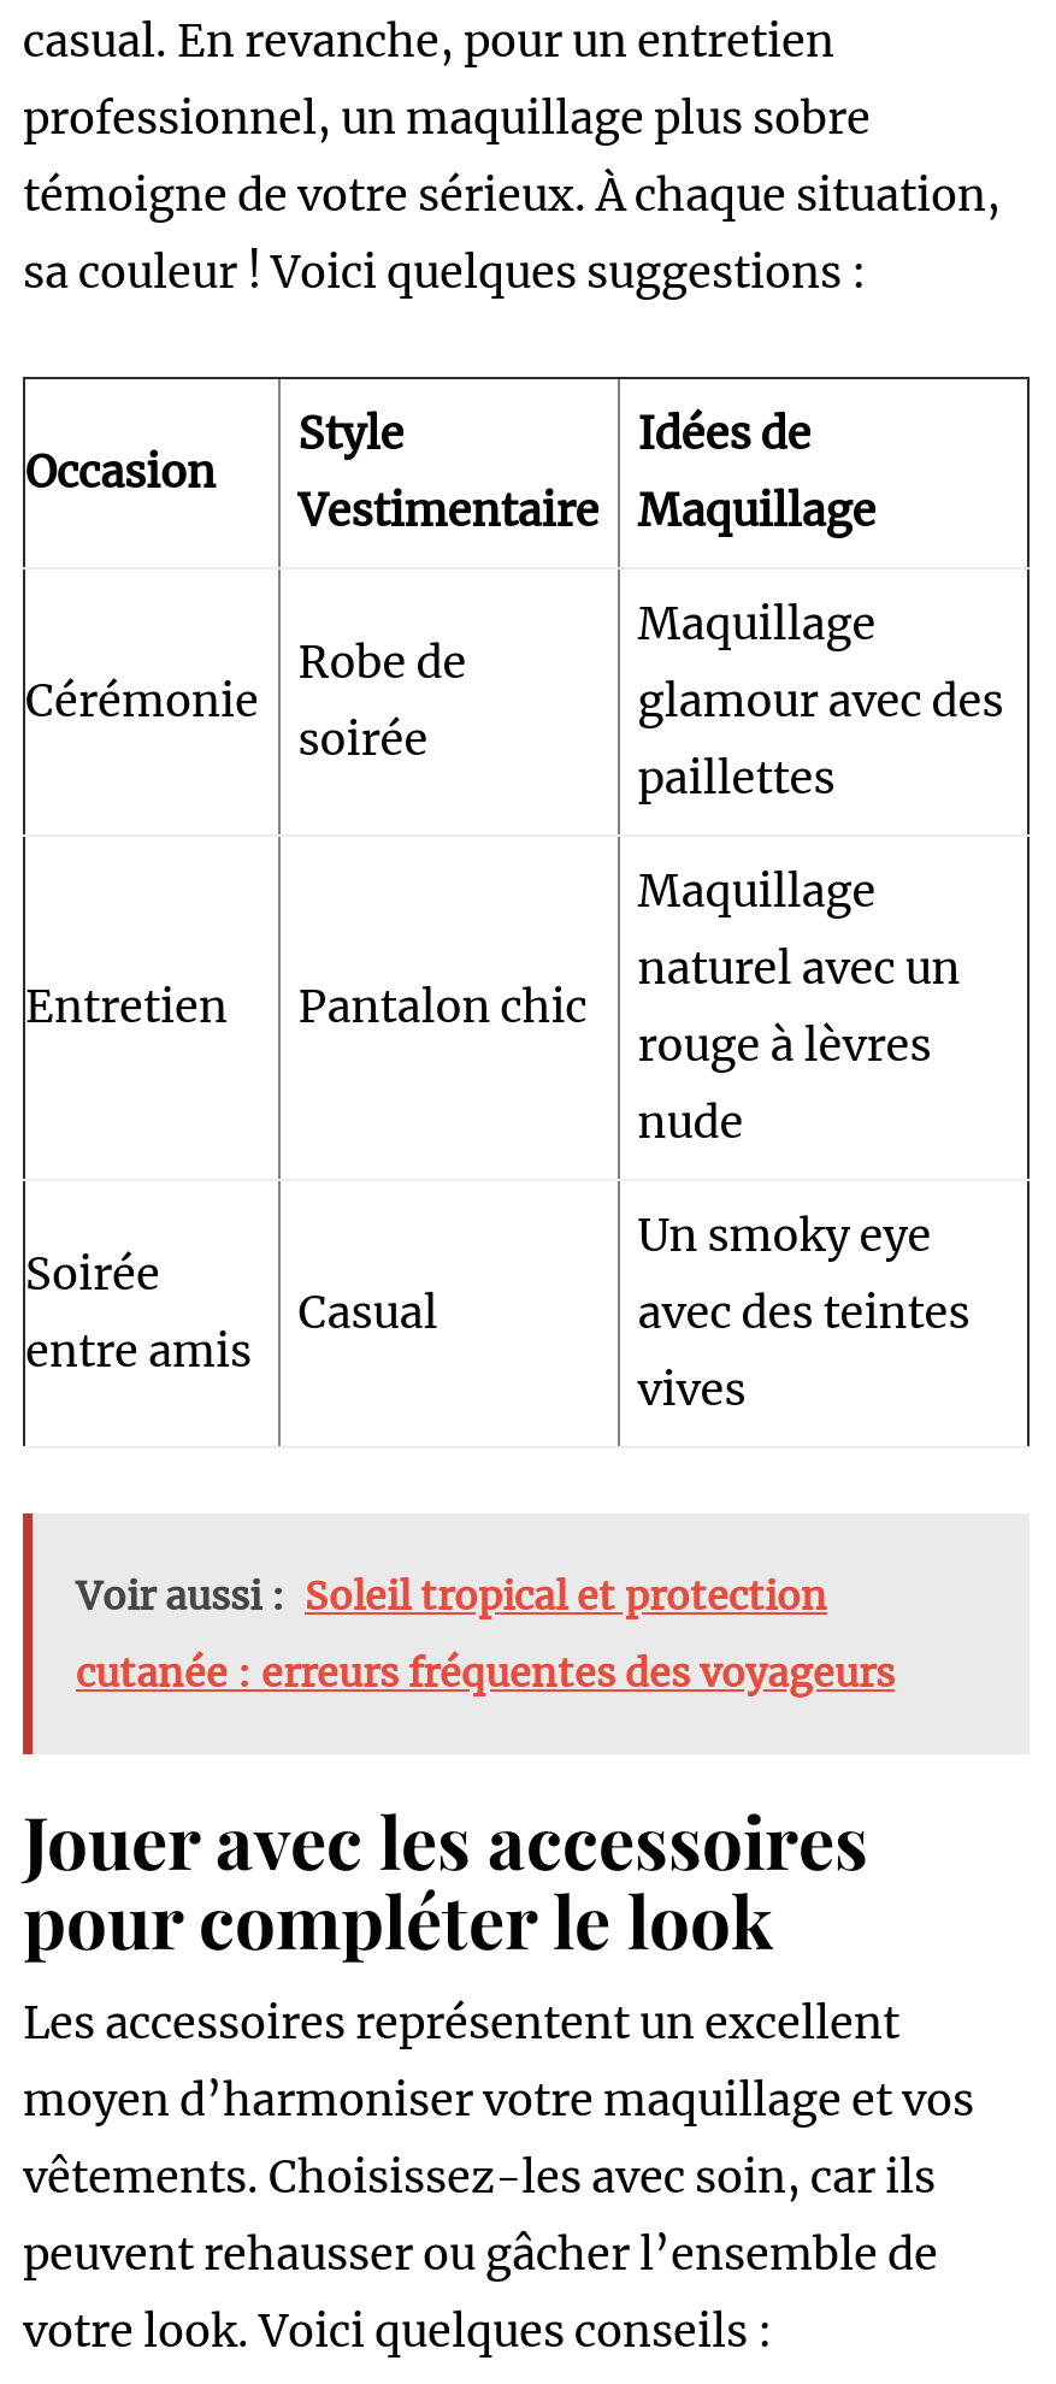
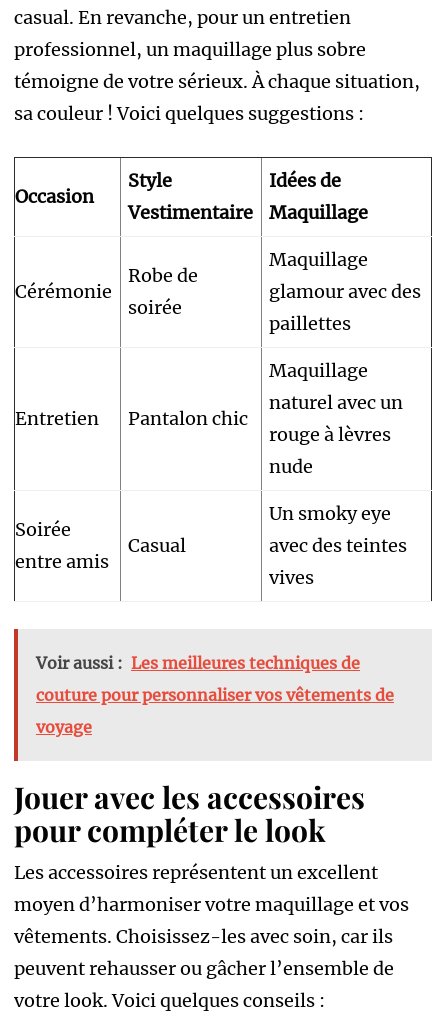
[76,1572,895,1697] Voir aussi : Soleil tropical et protection | cutanée : erreurs fréquentes des voyageurs -> [36,653,394,737] Voir aussi : Les meilleures techniques de | couture pour personnaliser vos vêtements de | voyage

